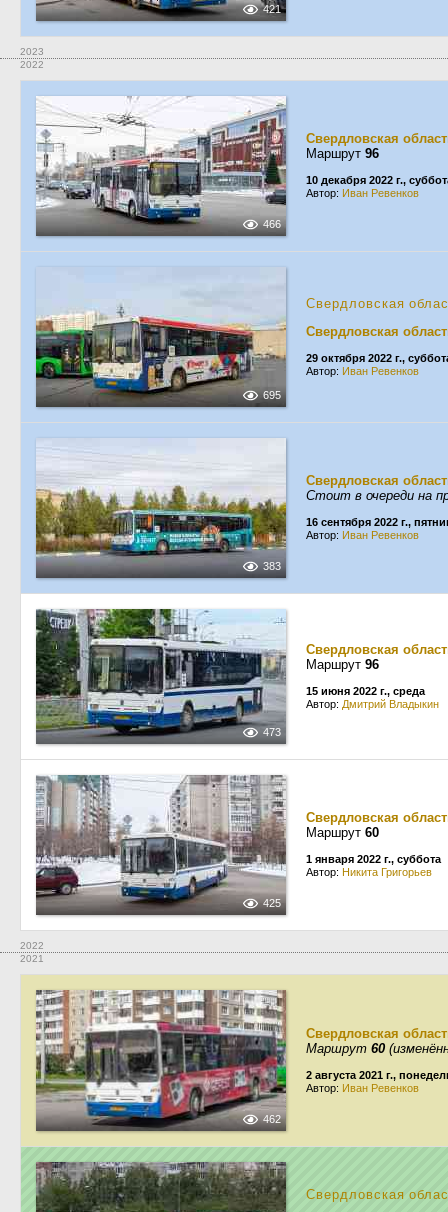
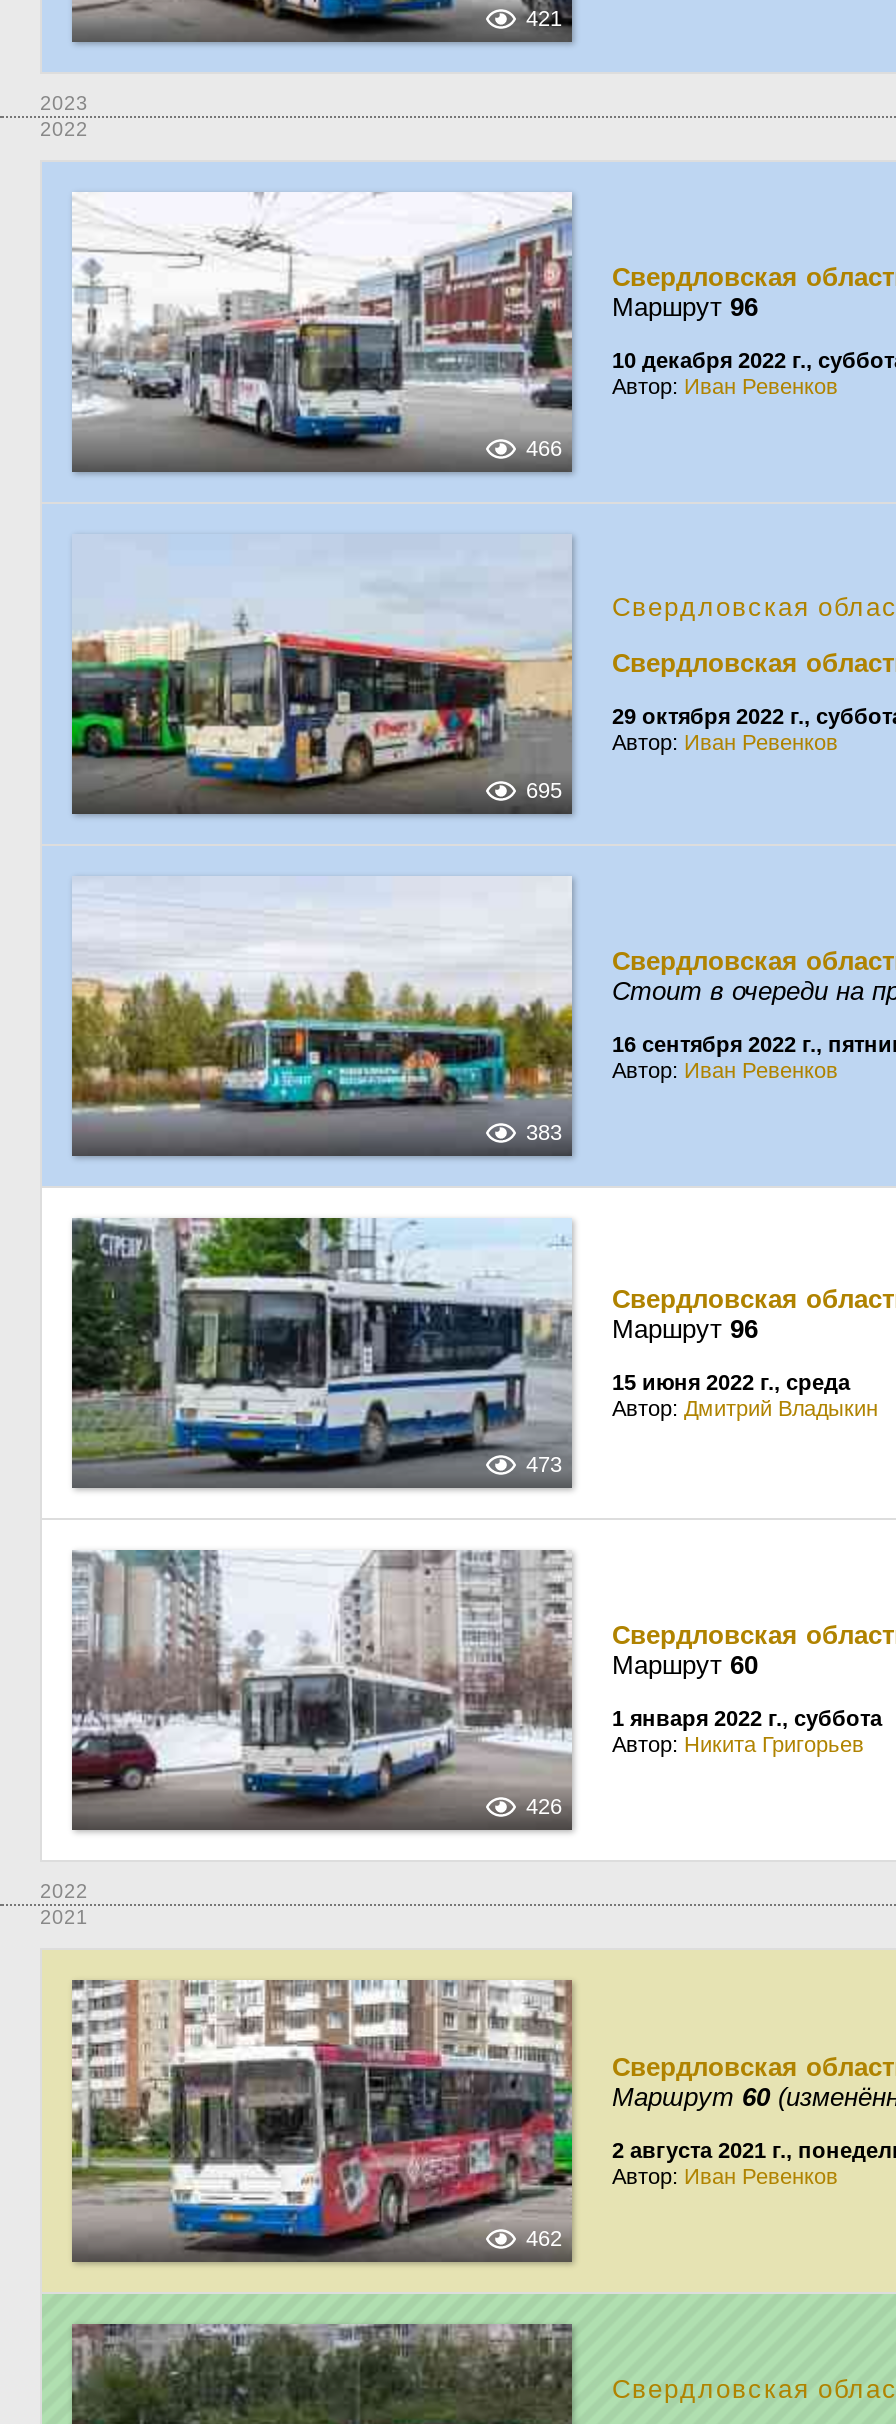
[263,897,281,909] 425 -> [526,1794,562,1818] 426

